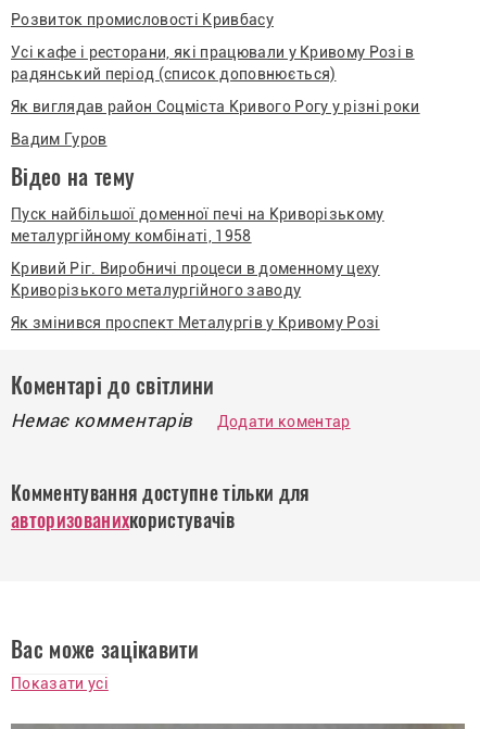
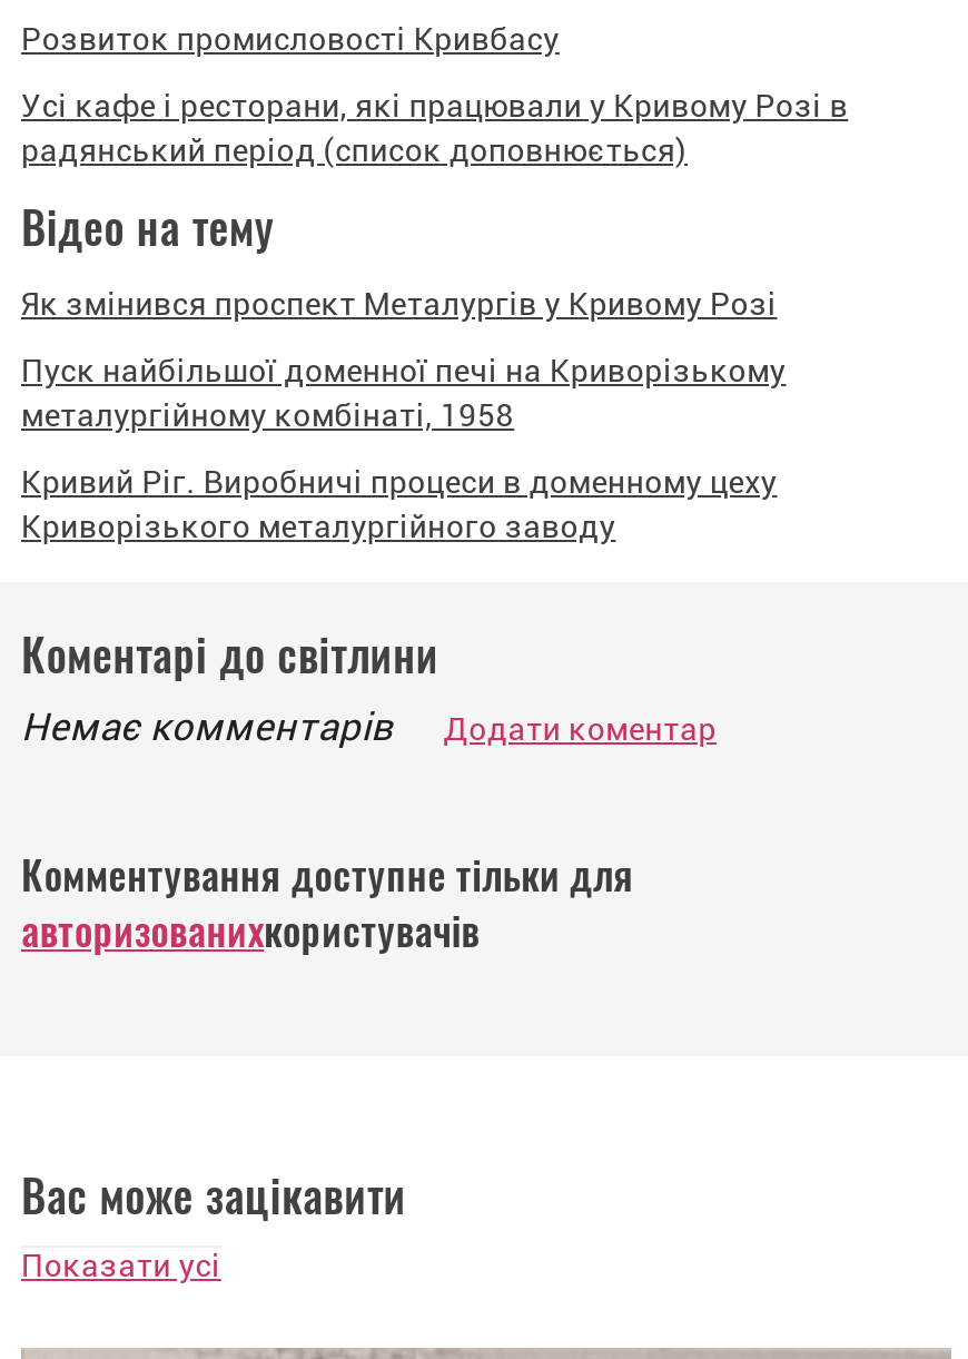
[11,98,420,148] Як виглядав район Соцміста Кривого Рогу у різні роки | Вадим Гуров -> none
moved [11,314,380,331] -> [21,286,777,322]: Як змінився проспект Металургів у Кривому Розі

